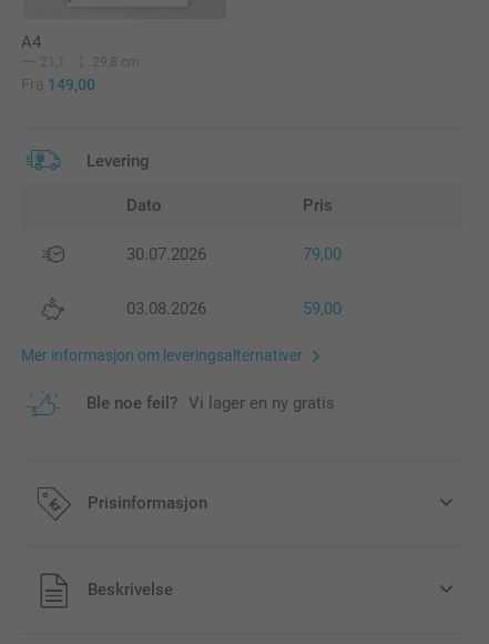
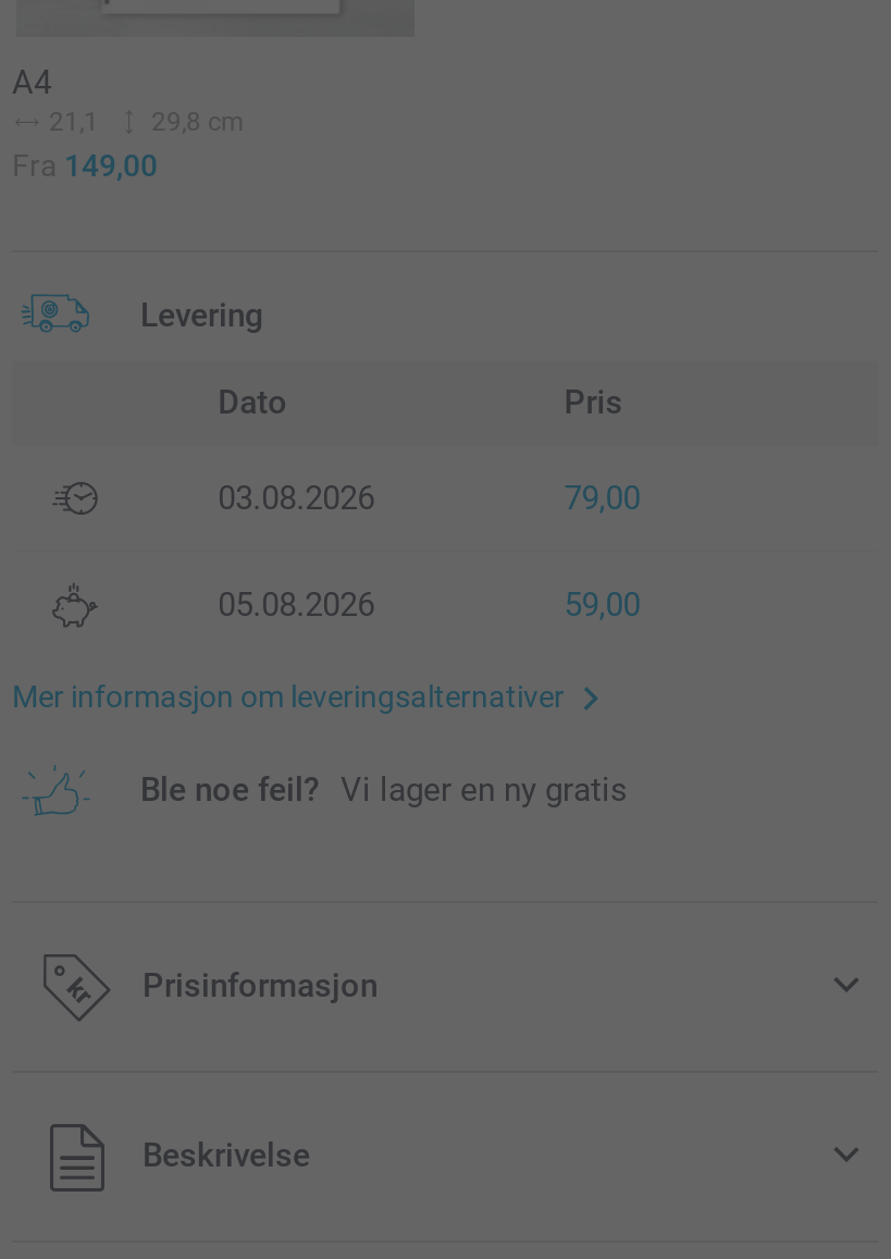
[126,244,206,264] 30.07.2026 -> [218,479,374,518] 03.08.2026
[126,299,206,319] 03.08.2026 -> [218,585,374,625] 05.08.2026

